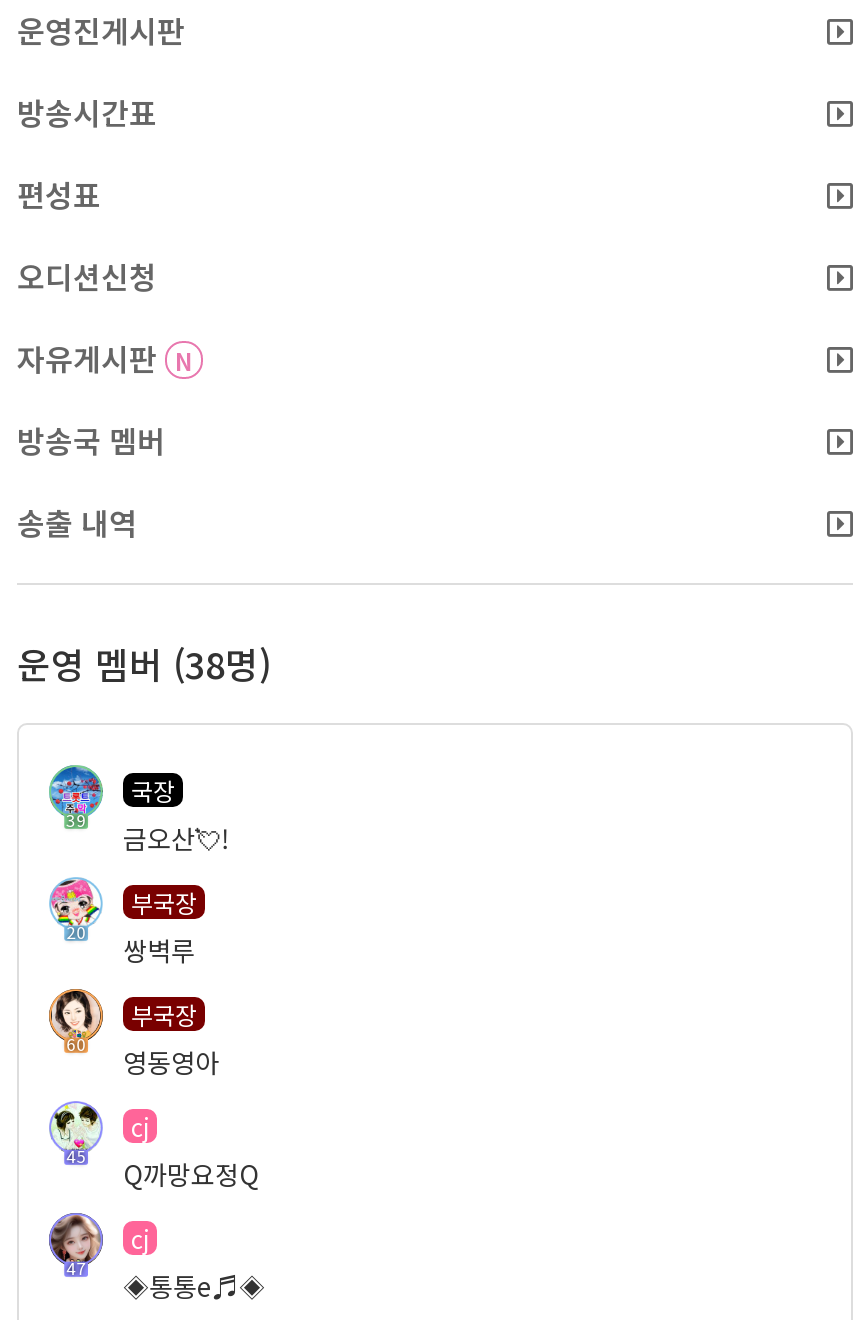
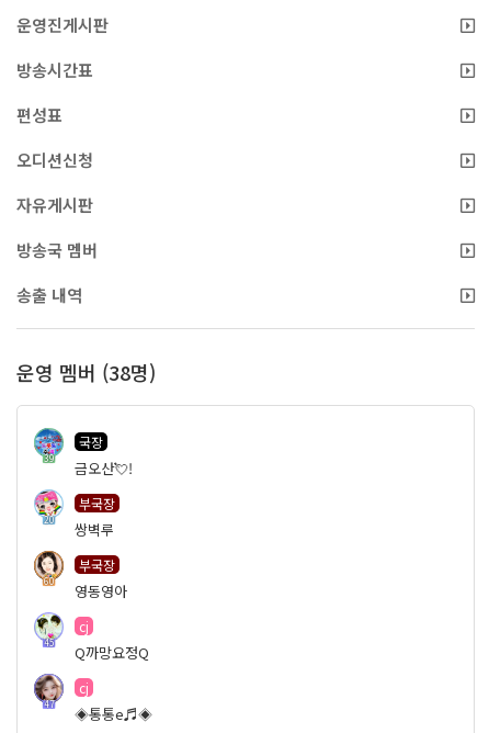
[17,337,193,379] 자유게시판 N -> [16,193,93,216] 자유게시판

